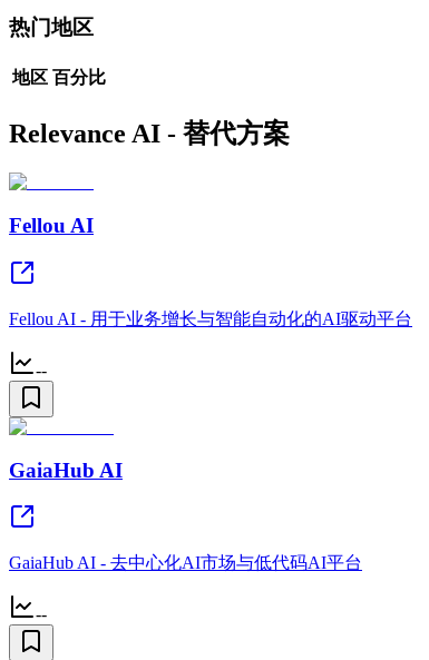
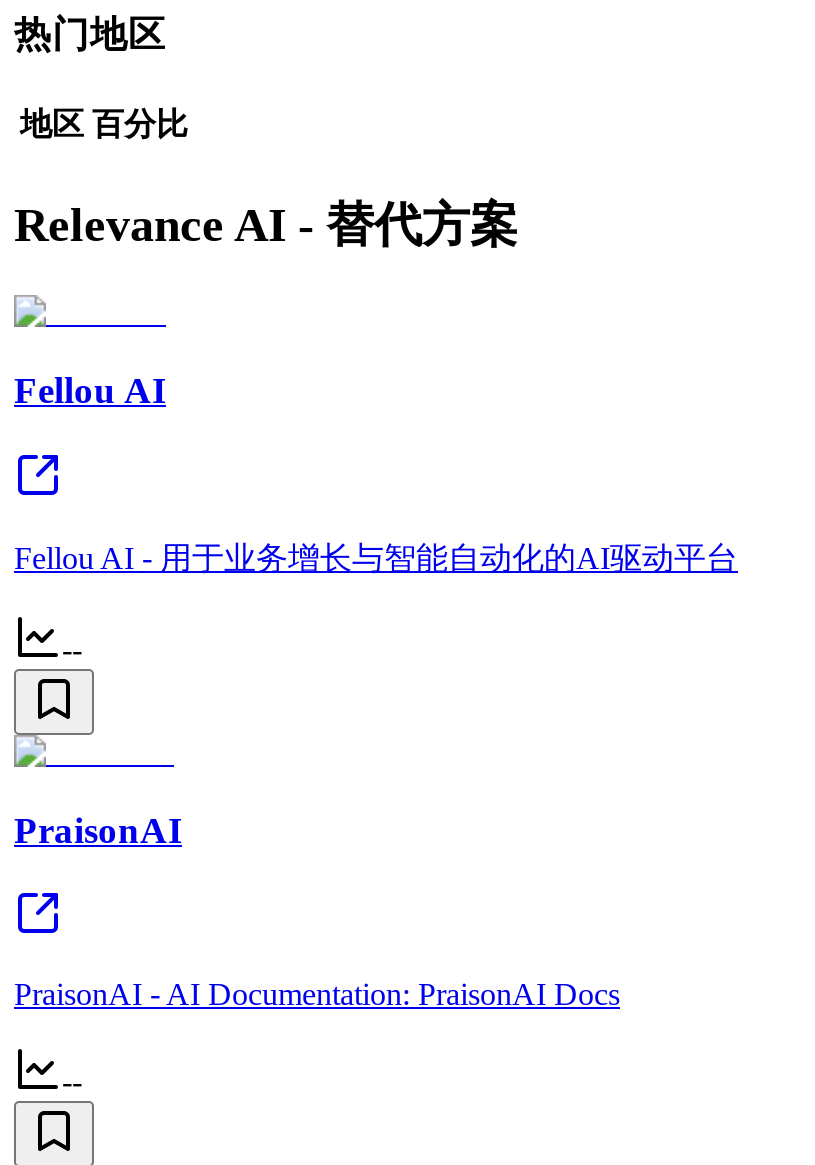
[9,458,123,481] GaiaHub AI -> [14,808,182,850] PraisonAI
[9,553,362,572] GaiaHub AI - 去中心化AI市场与低代码AI平台 -> [14,978,620,1012] PraisonAI - AI Documentation: PraisonAI Docs

